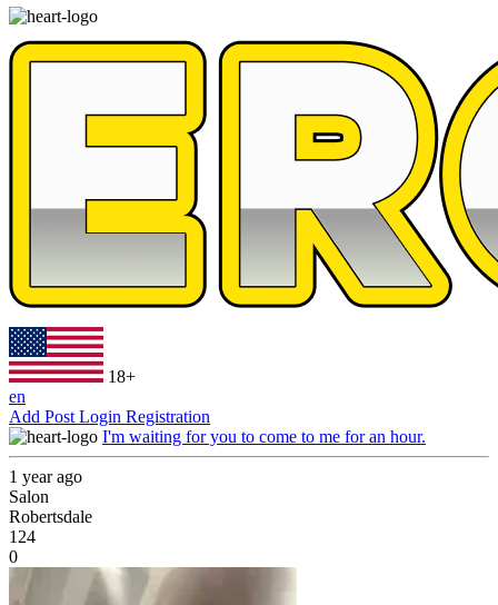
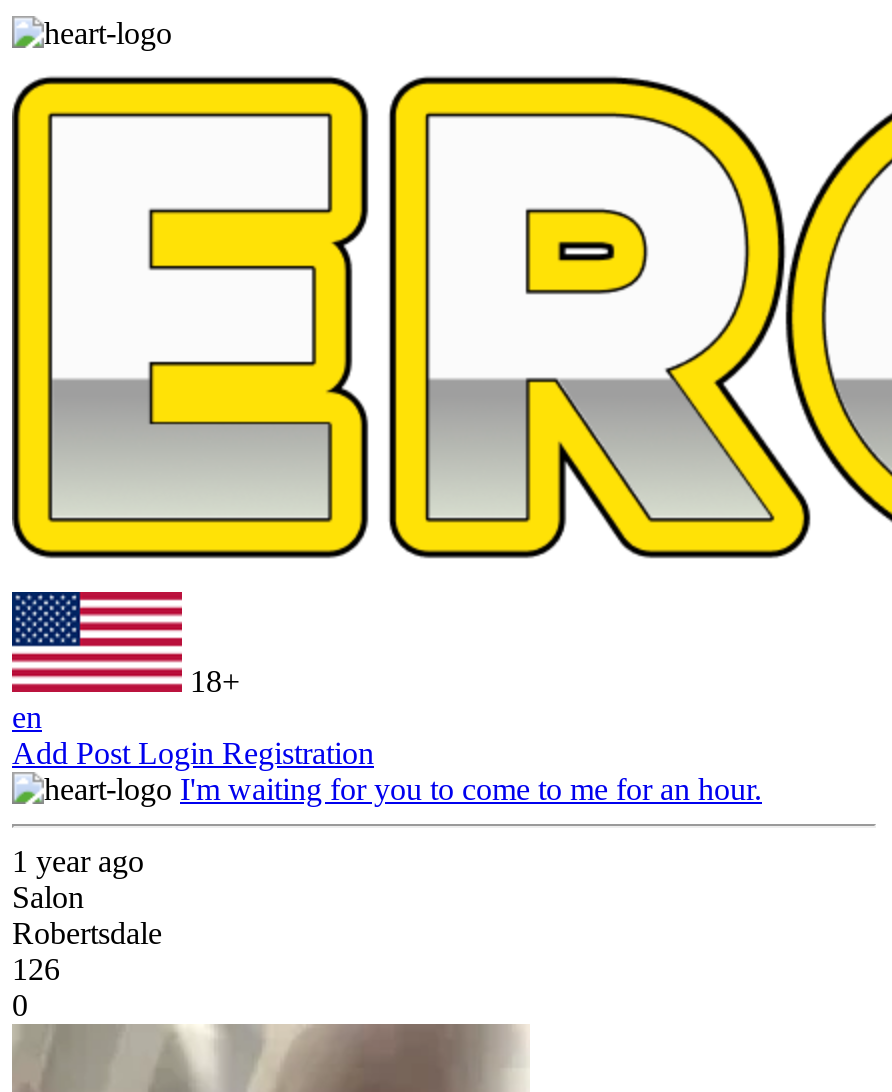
[9,527,36,546] 124 -> [12,952,60,986] 126

